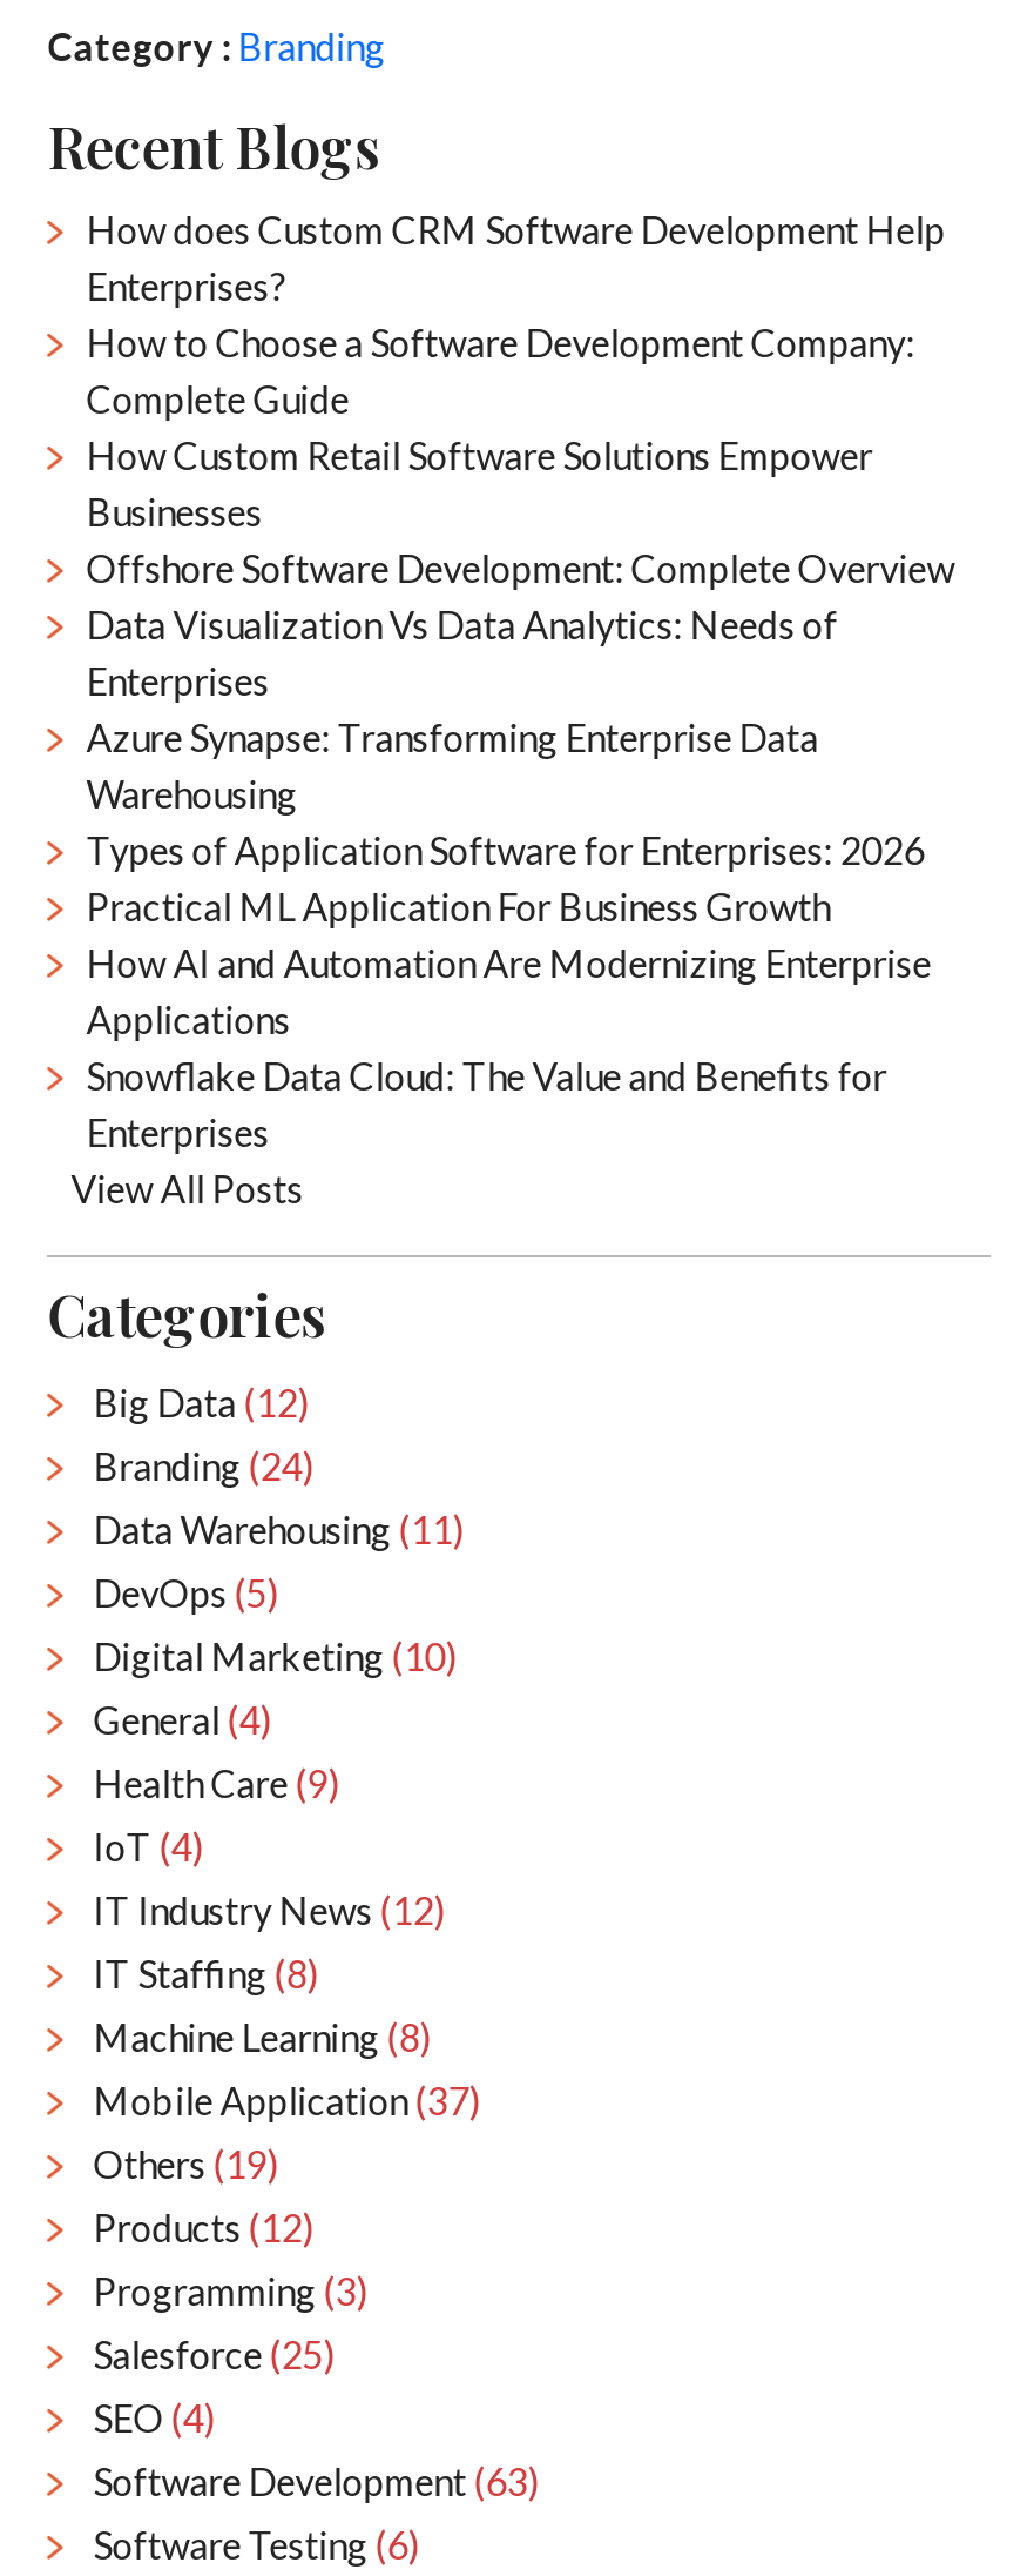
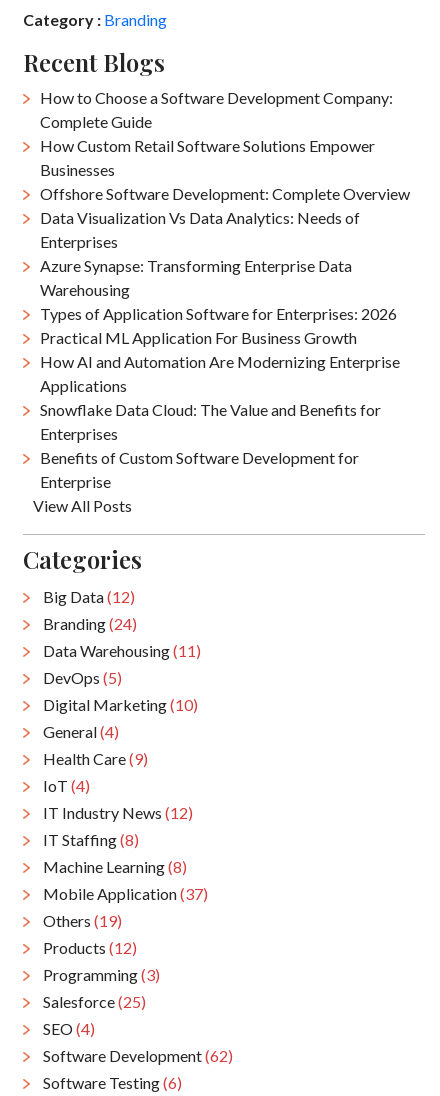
[86,206,945,307] How does Custom CRM Software Development Help | Enterprises? -> none
moved [86,319,955,1153] -> [40,88,410,443]: How to Choose a Software Development Company: | Complete Guide | How Custom Retail Software Solutions Empower | ... | Snowflake Data Cloud: The Value and Benefits for | Enterprises
none -> [40,448,359,491] Benefits of Custom Software Development for | Enterprise
[93,2458,539,2502] Software Development (63) -> [43,1046,233,1065] Software Development (62)

